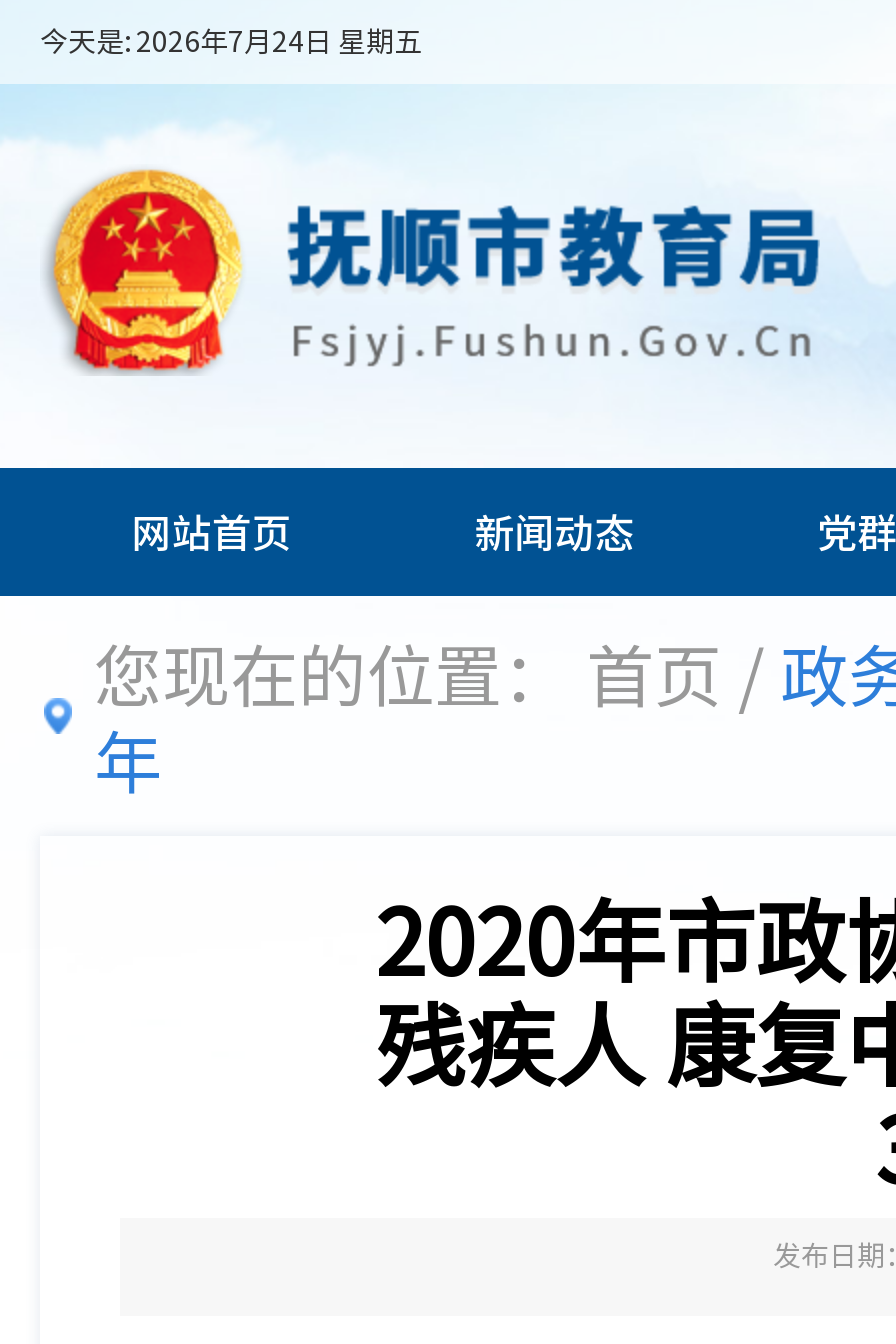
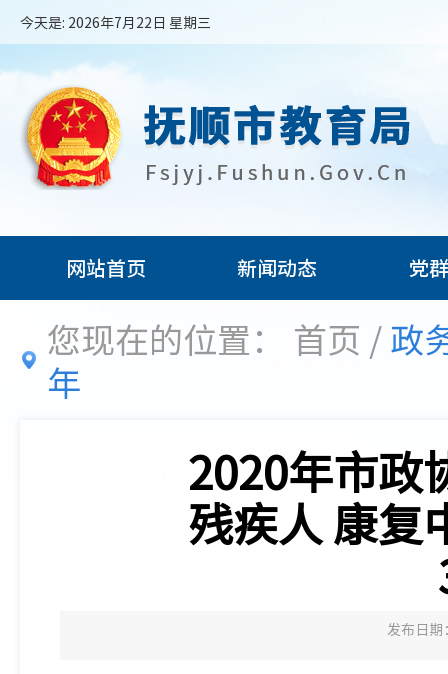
[40,20,422,60] 今天是: 2026年7月24日 星期五 -> [20,12,211,32] 今天是: 2026年7月22日 星期三

